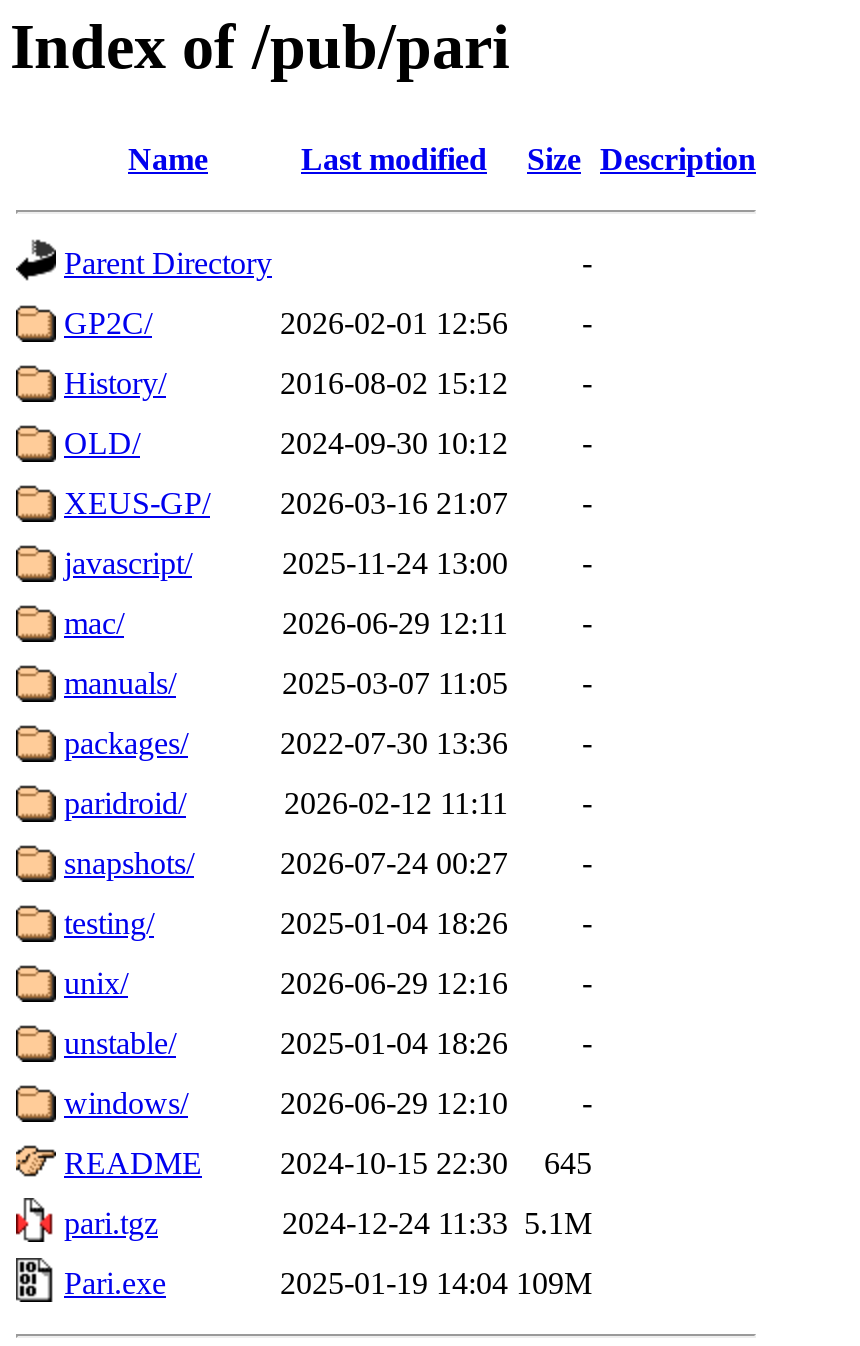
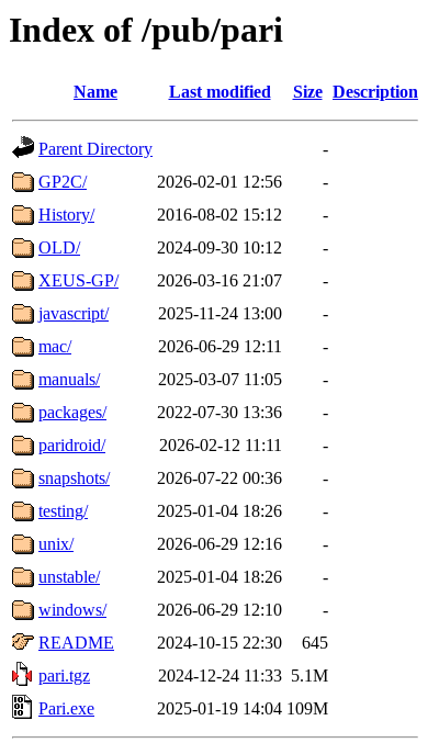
[280,846,508,880] 2026-07-24 00:27 -> [157,469,282,487] 2026-07-22 00:36

